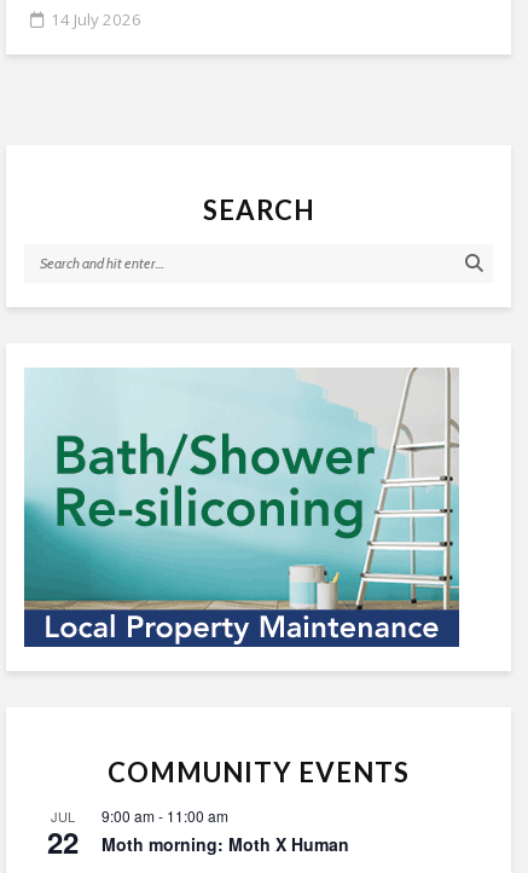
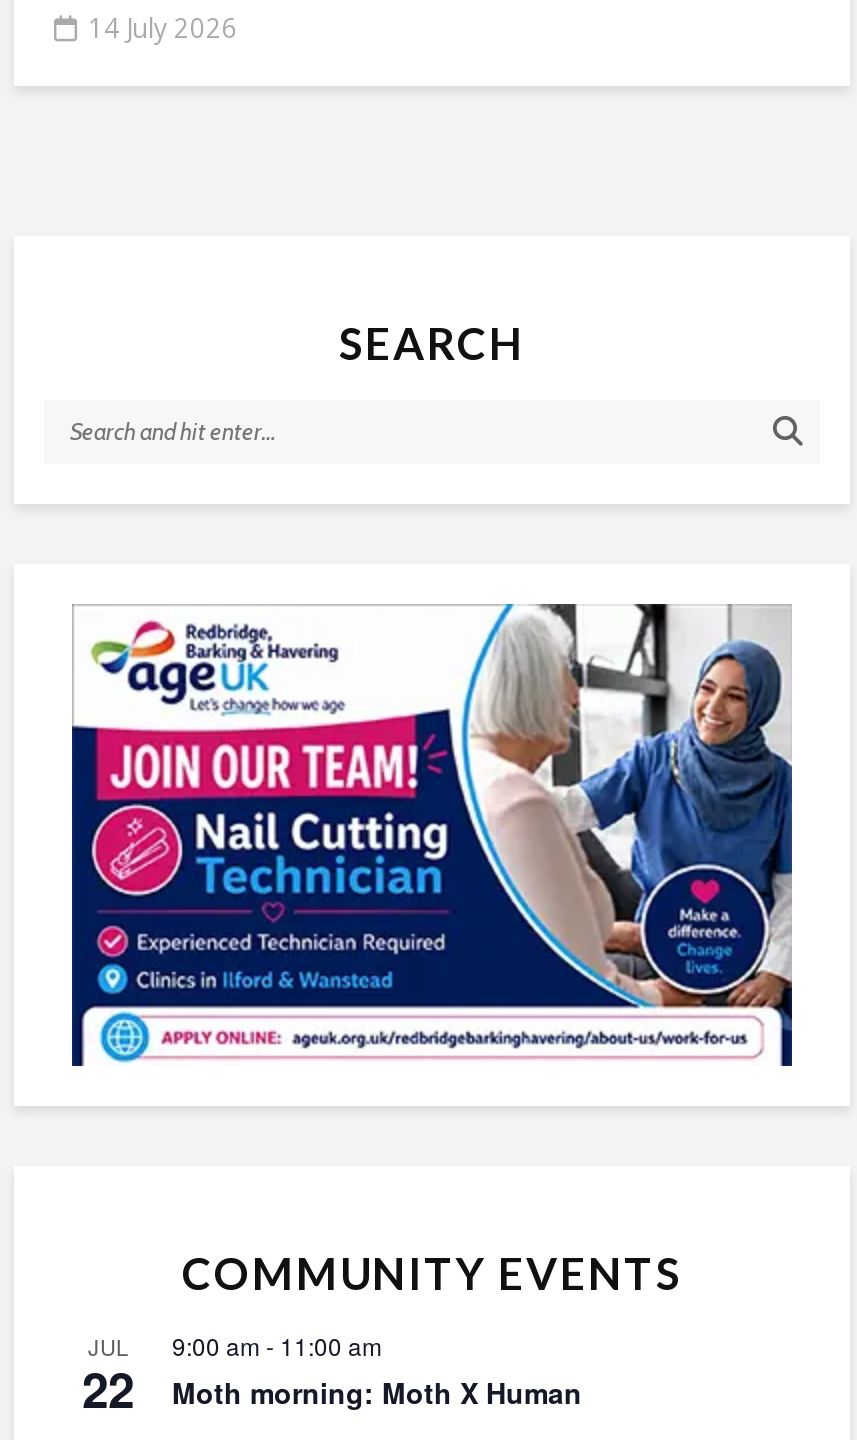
[23,368,476,648] [image] -> [44,602,794,1068] [image]

